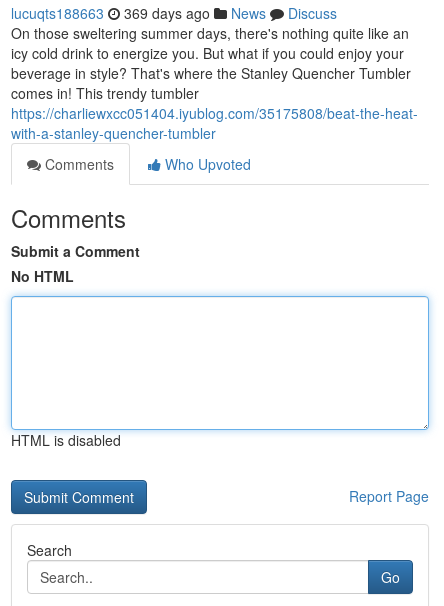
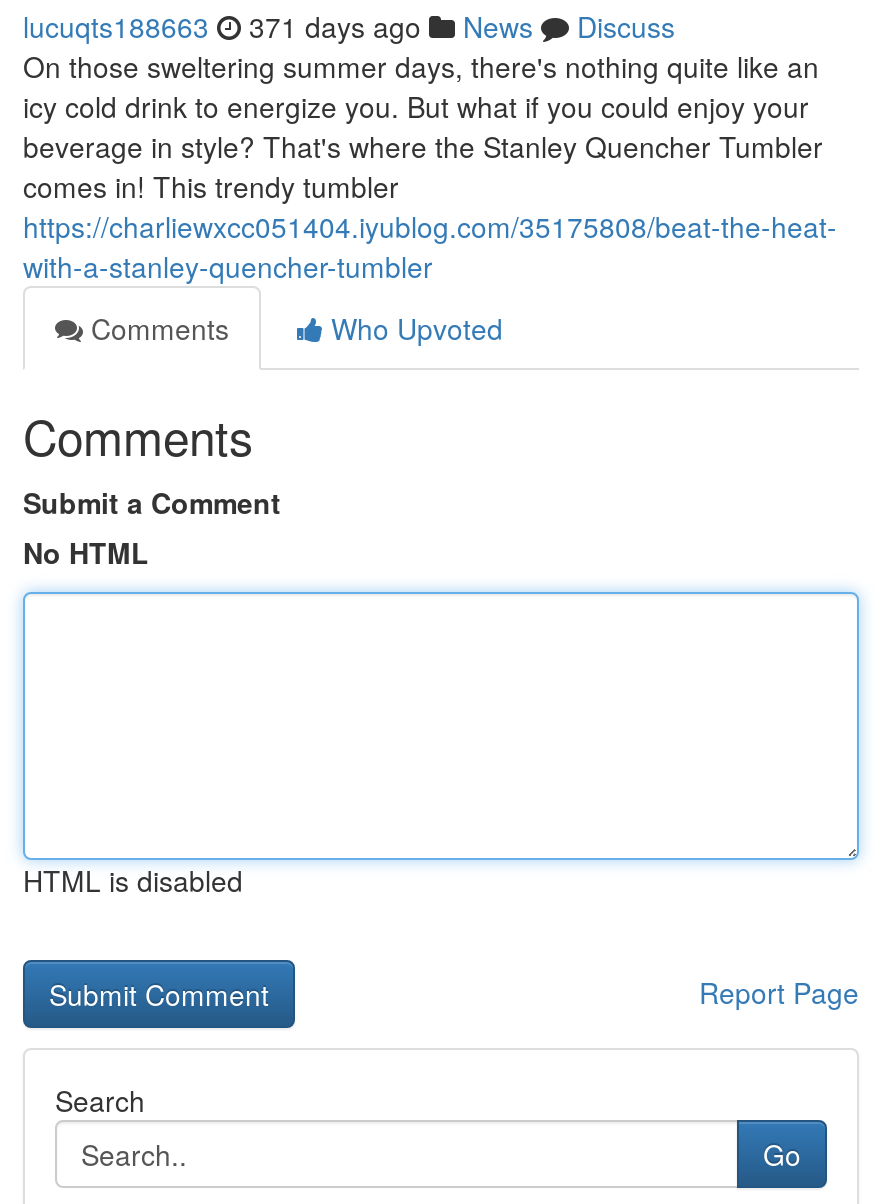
[11,3,337,23] lucuqts188663 369 days ago News Discuss -> [23,6,675,46] lucuqts188663 371 days ago News Discuss

